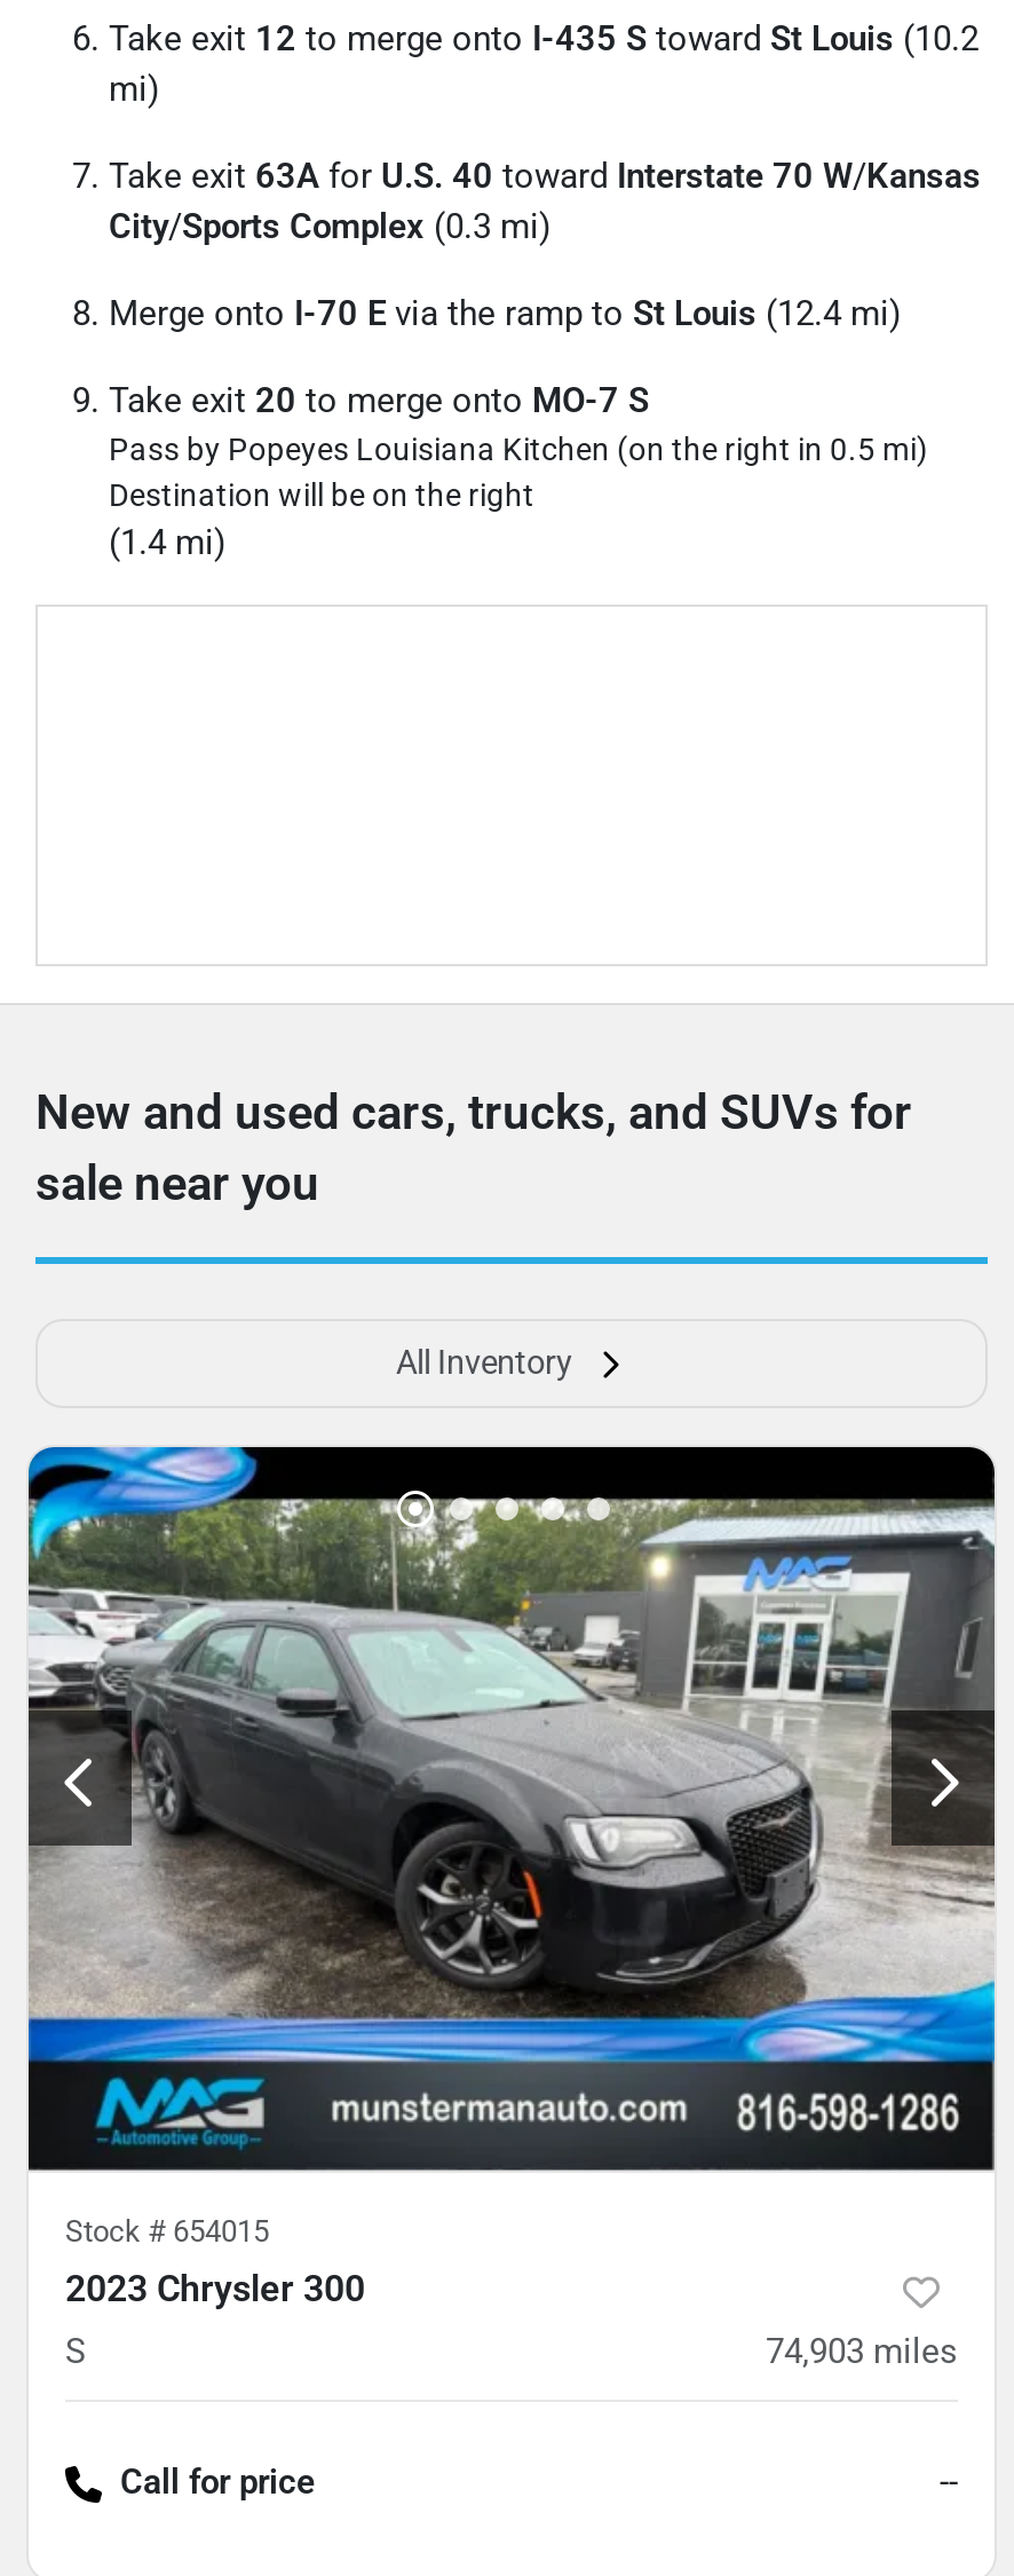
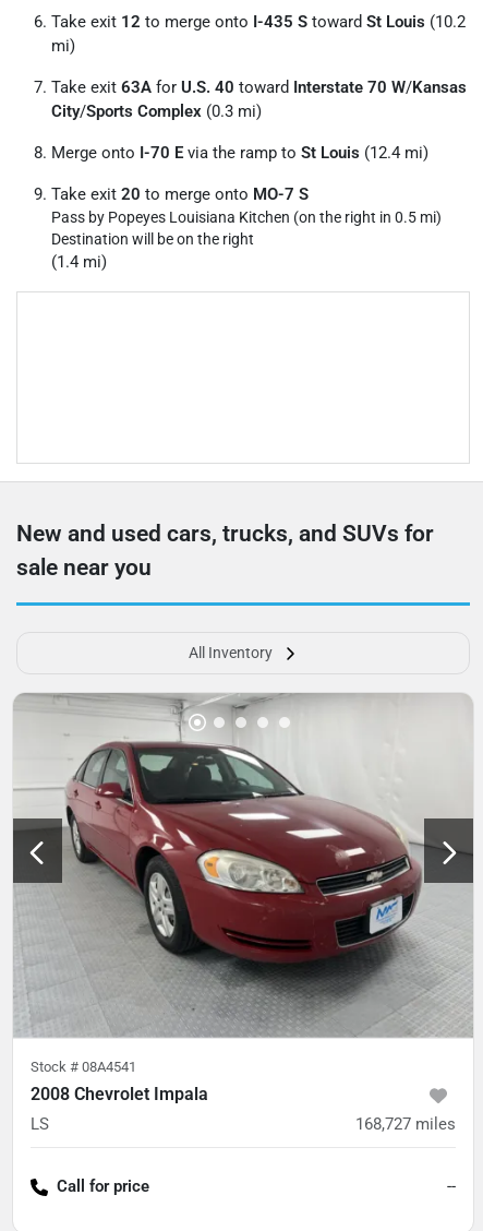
[26,1445,997,2311] [image] | Stock #654015 | 2023 Chrysler 300 -> [13,693,473,1105] [image] | Stock #08A4541 | 2008 Chevrolet Impala
[65,2331,958,2373] S | 74,903 miles -> [31,1114,456,1134] LS | 168,727 miles

